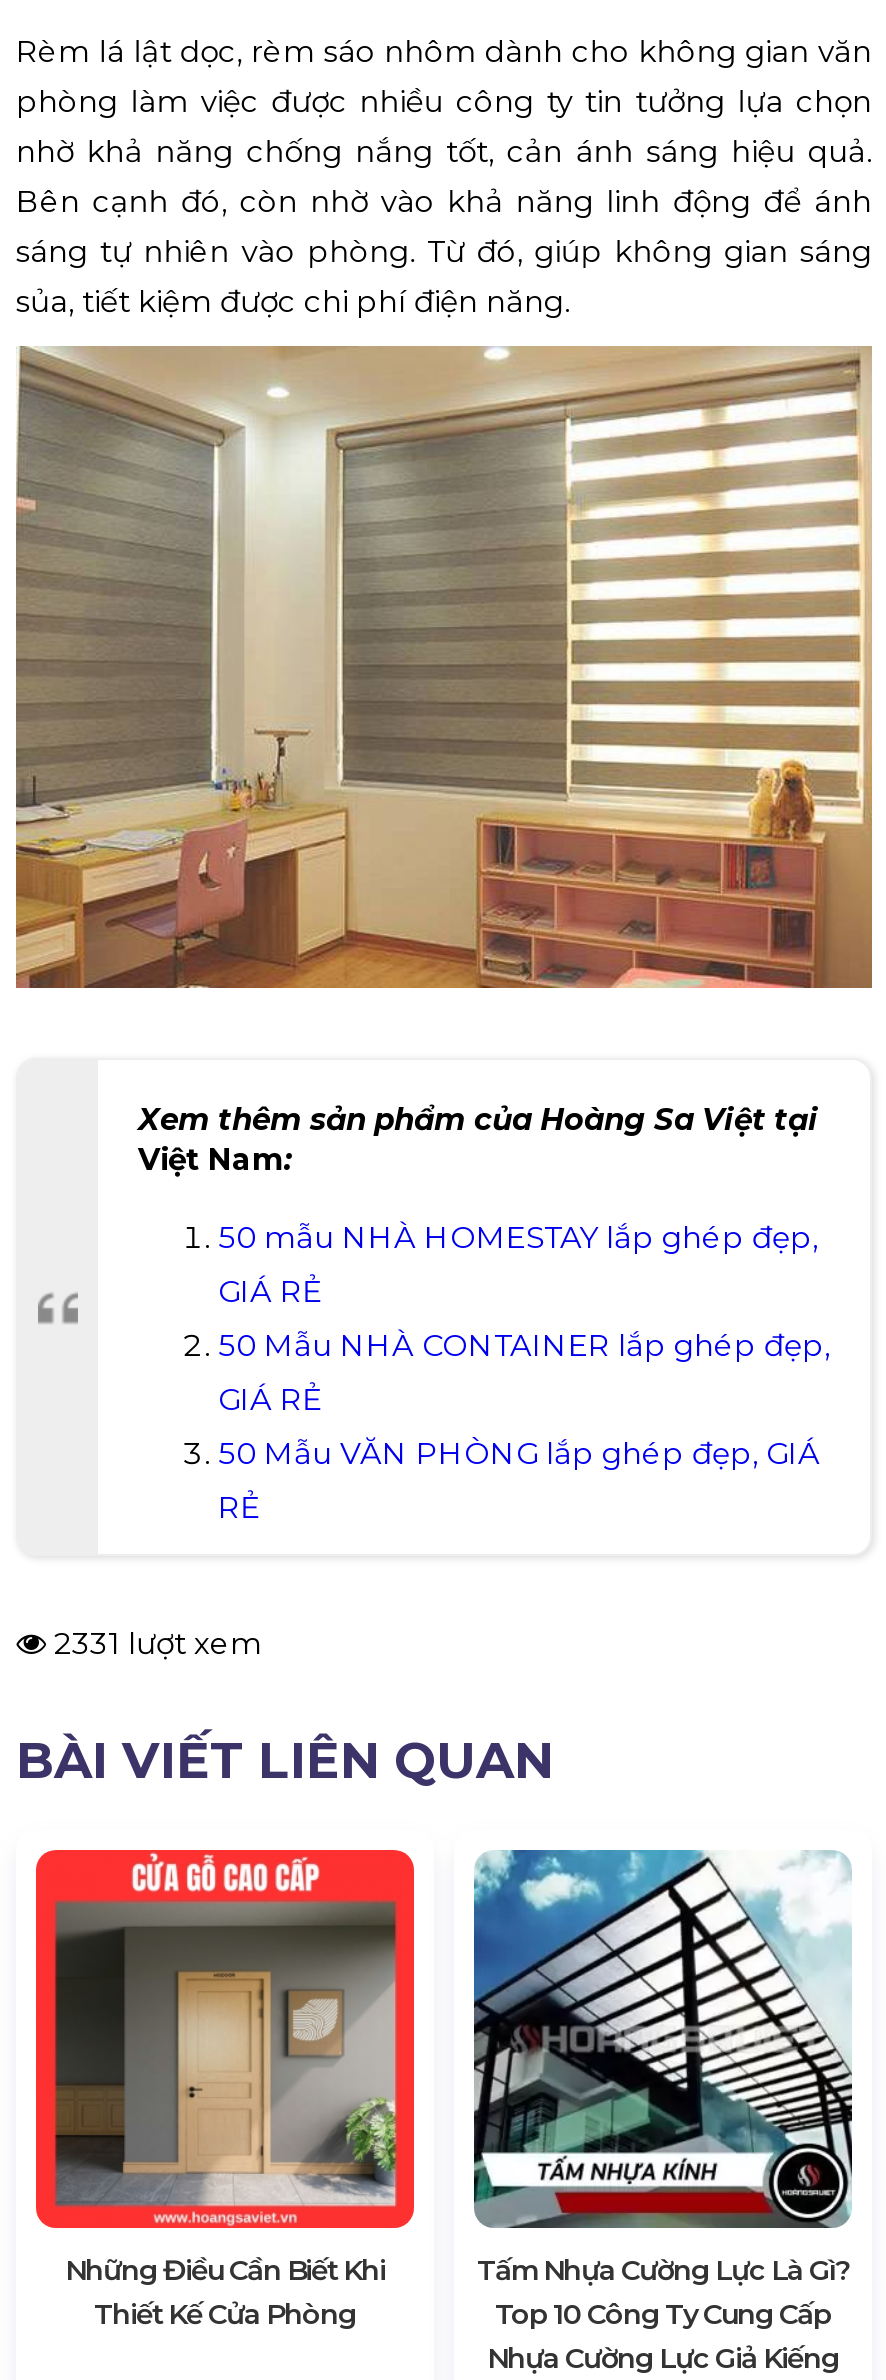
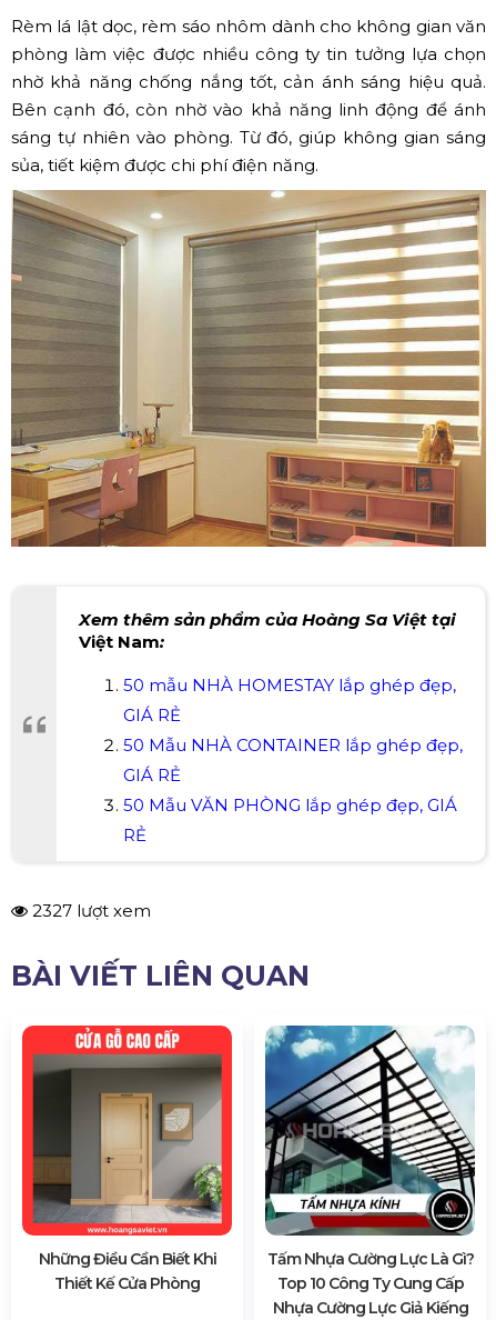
[46,1624,262,1662] 2331 lượt xem -> [28,900,151,921] 2327 lượt xem

